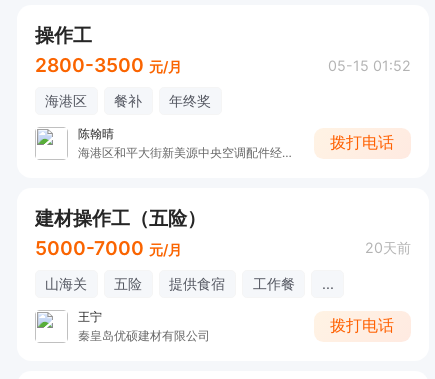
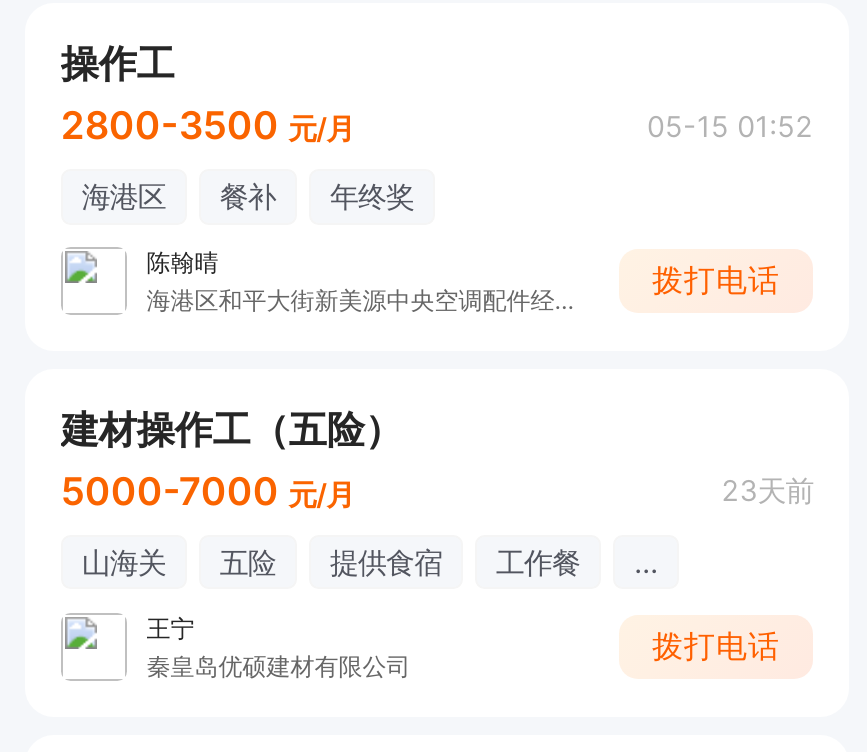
[365,239,411,256] 20天前 -> [721,472,813,506] 23天前

